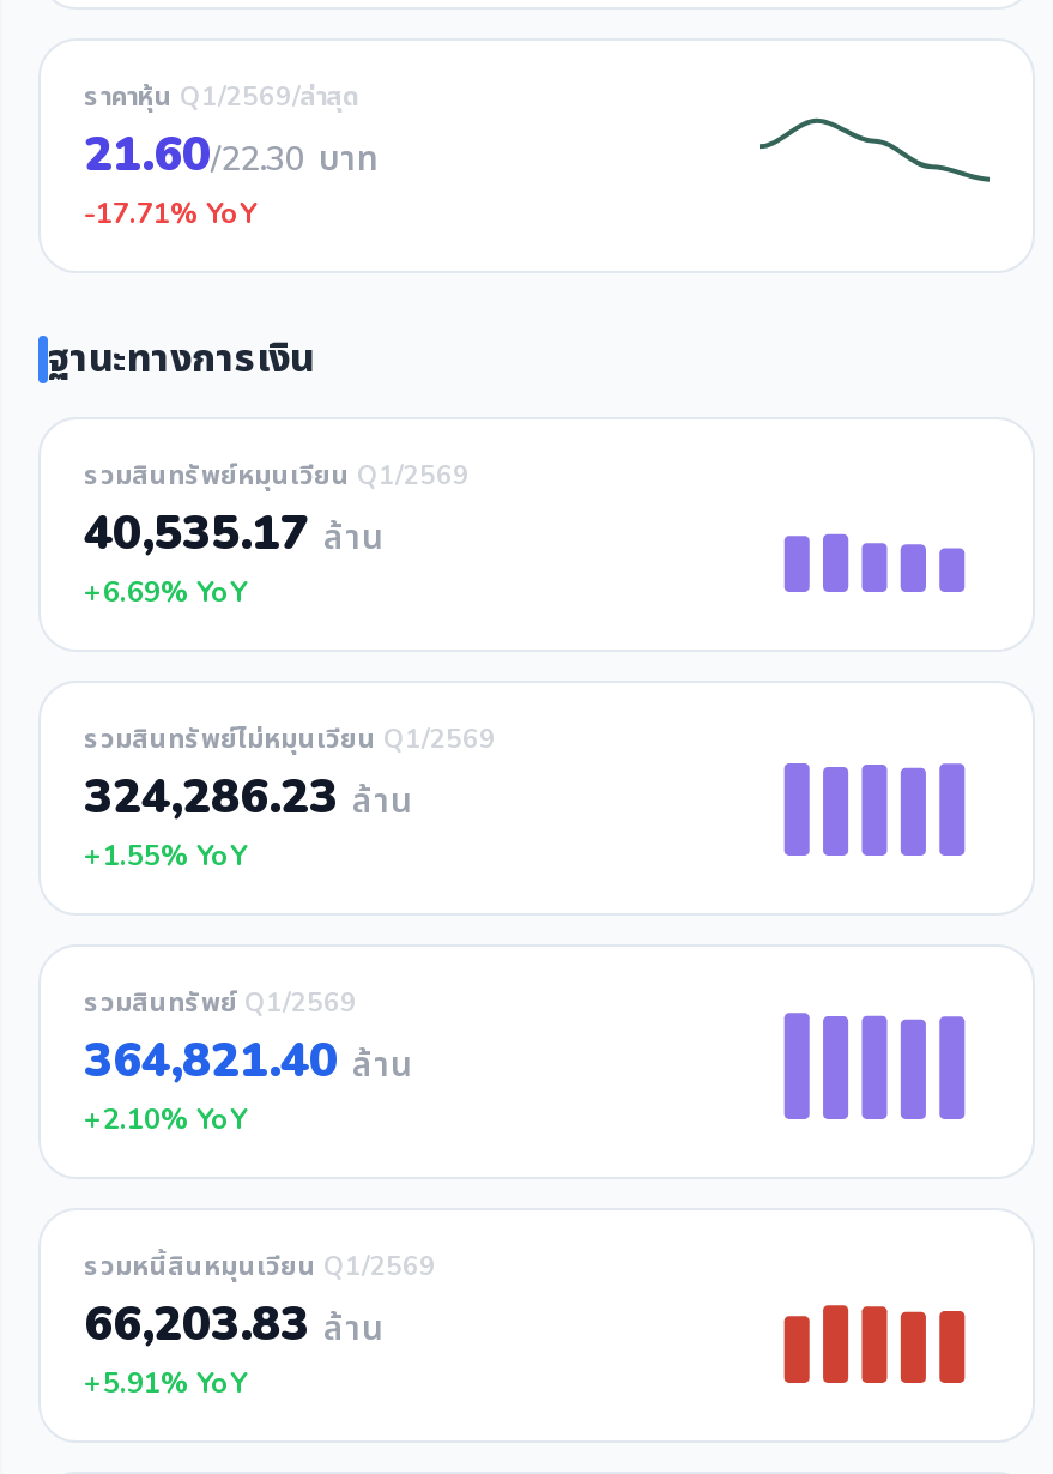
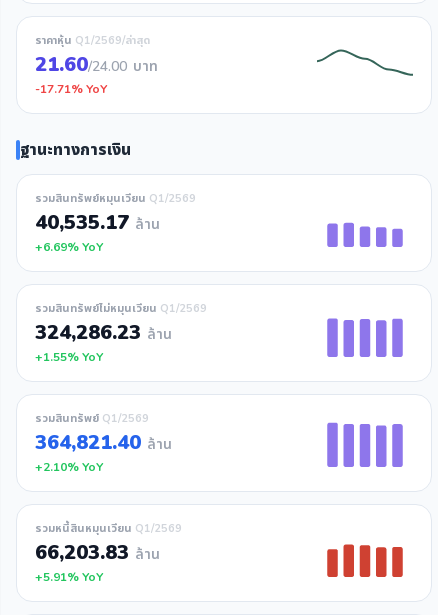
[84,123,379,187] 21.60/22.30 บาท -> [35,51,158,78] 21.60/24.00 บาท

